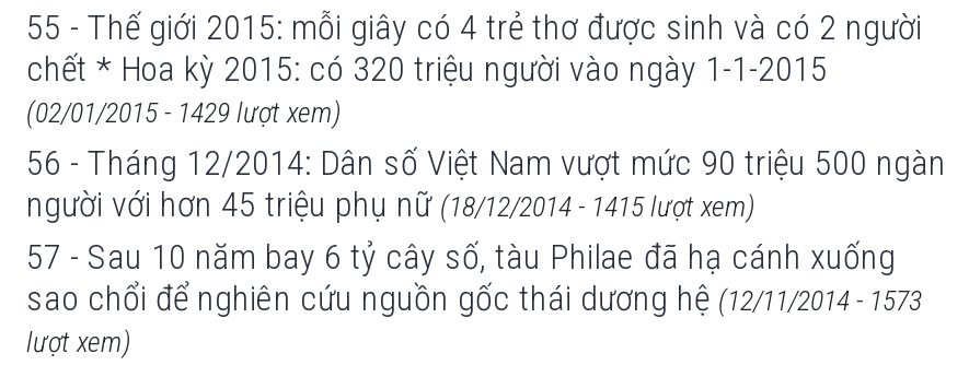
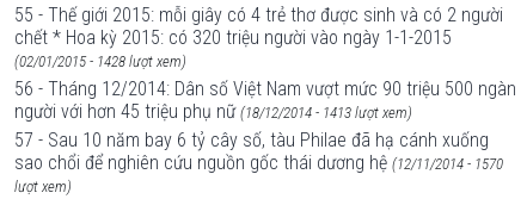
[26,96,342,129] (02/01/2015 - 1429 lượt xem) -> [14,52,186,70] (02/01/2015 - 1428 lượt xem)
[26,184,755,225] người với hơn 45 triệu phụ nữ (18/12/2014 - 1415 lượt xem) -> [14,100,412,123] người với hơn 45 triệu phụ nữ (18/12/2014 - 1413 lượt xem)
[26,278,922,319] sao chổi để nghiên cứu nguồn gốc thái dương hệ (12/11/2014 - 1573 -> [14,151,503,174] sao chổi để nghiên cứu nguồn gốc thái dương hệ (12/11/2014 - 1570

